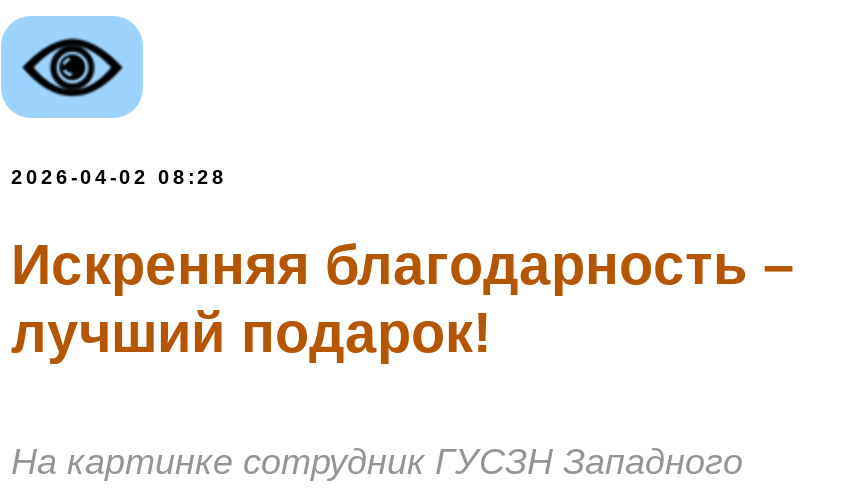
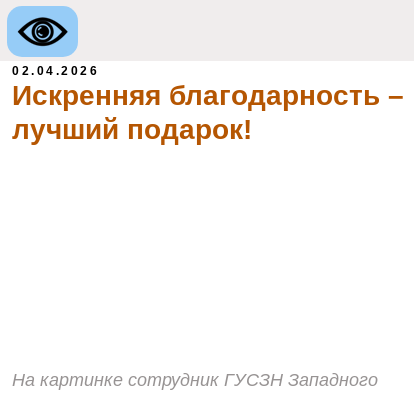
[11,166,227,188] 2026-04-02 08:28 -> [12,64,99,78] 02.04.2026
moved [11,234,795,364] -> [12,80,404,145]: Искренняя благодарность – | лучший подарок!

